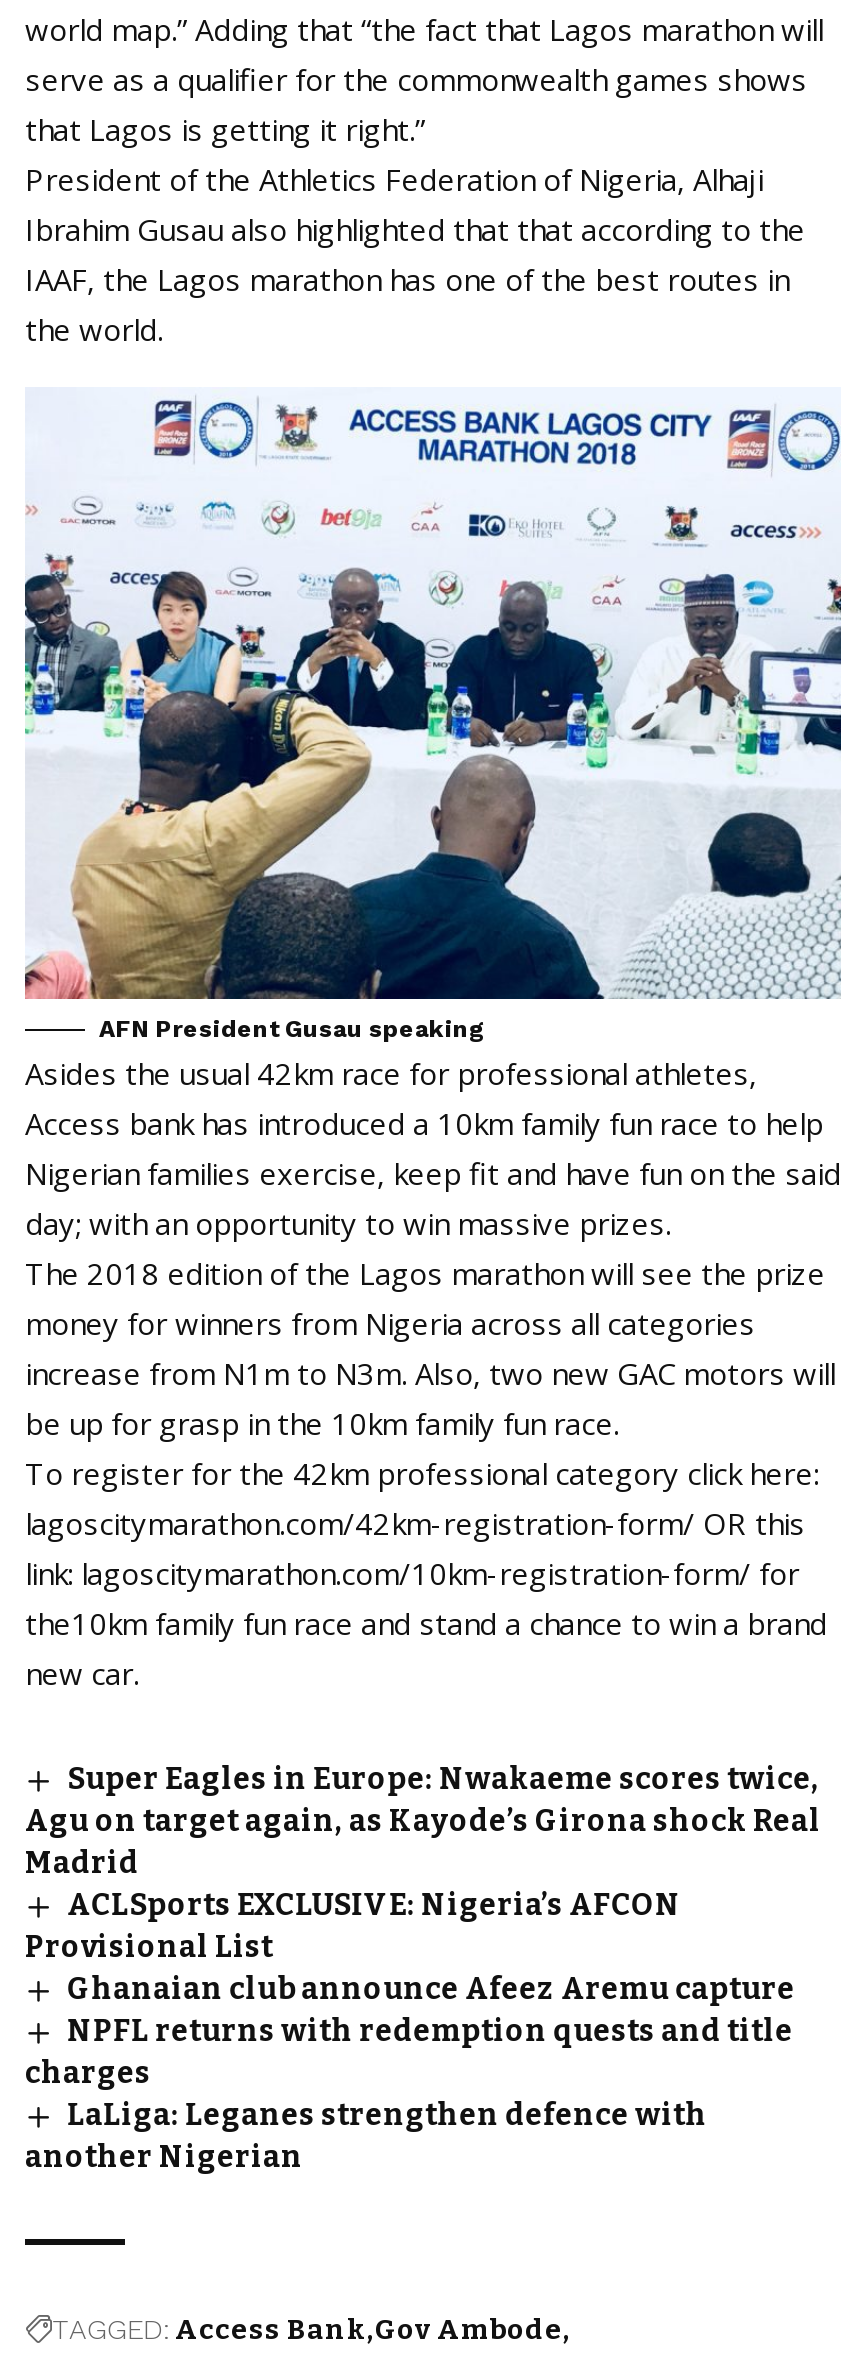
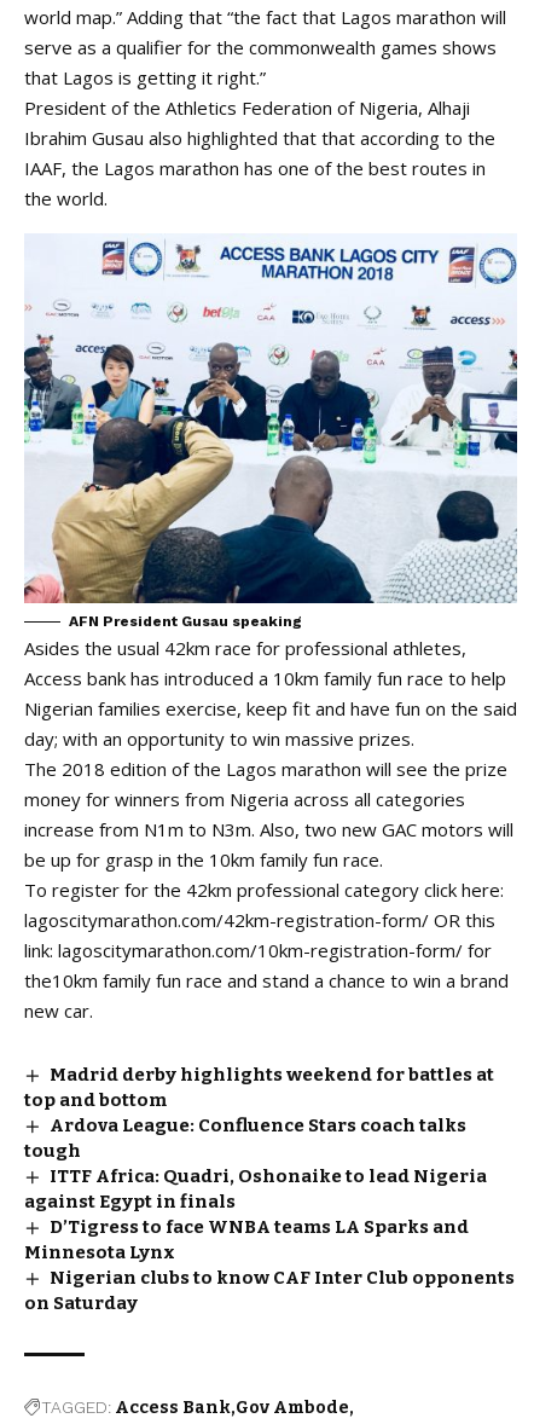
[25,1760,821,2174] Super Eagles in Europe: Nwakaeme scores twice, | Agu on target again, as Kayode’s Girona shock Real | Madrid | ACLSports EXCLUSIVE: Nigeria’s AFCON | Provisional List | Ghanaian club announce Afeez Aremu capture | NPFL returns with redemption quests and title | charges | LaLiga: Leganes strengthen defence with | another Nigerian -> [24,1064,515,1314] Madrid derby highlights weekend for battles at | top and bottom | Ardova League: Confluence Stars coach talks | tough | ITTF Africa: Quadri, Oshonaike to lead Nigeria | against Egypt in finals | D’Tigress to face WNBA teams LA Sparks and | Minnesota Lynx | Nigerian clubs to know CAF Inter Club opponents | on Saturday

